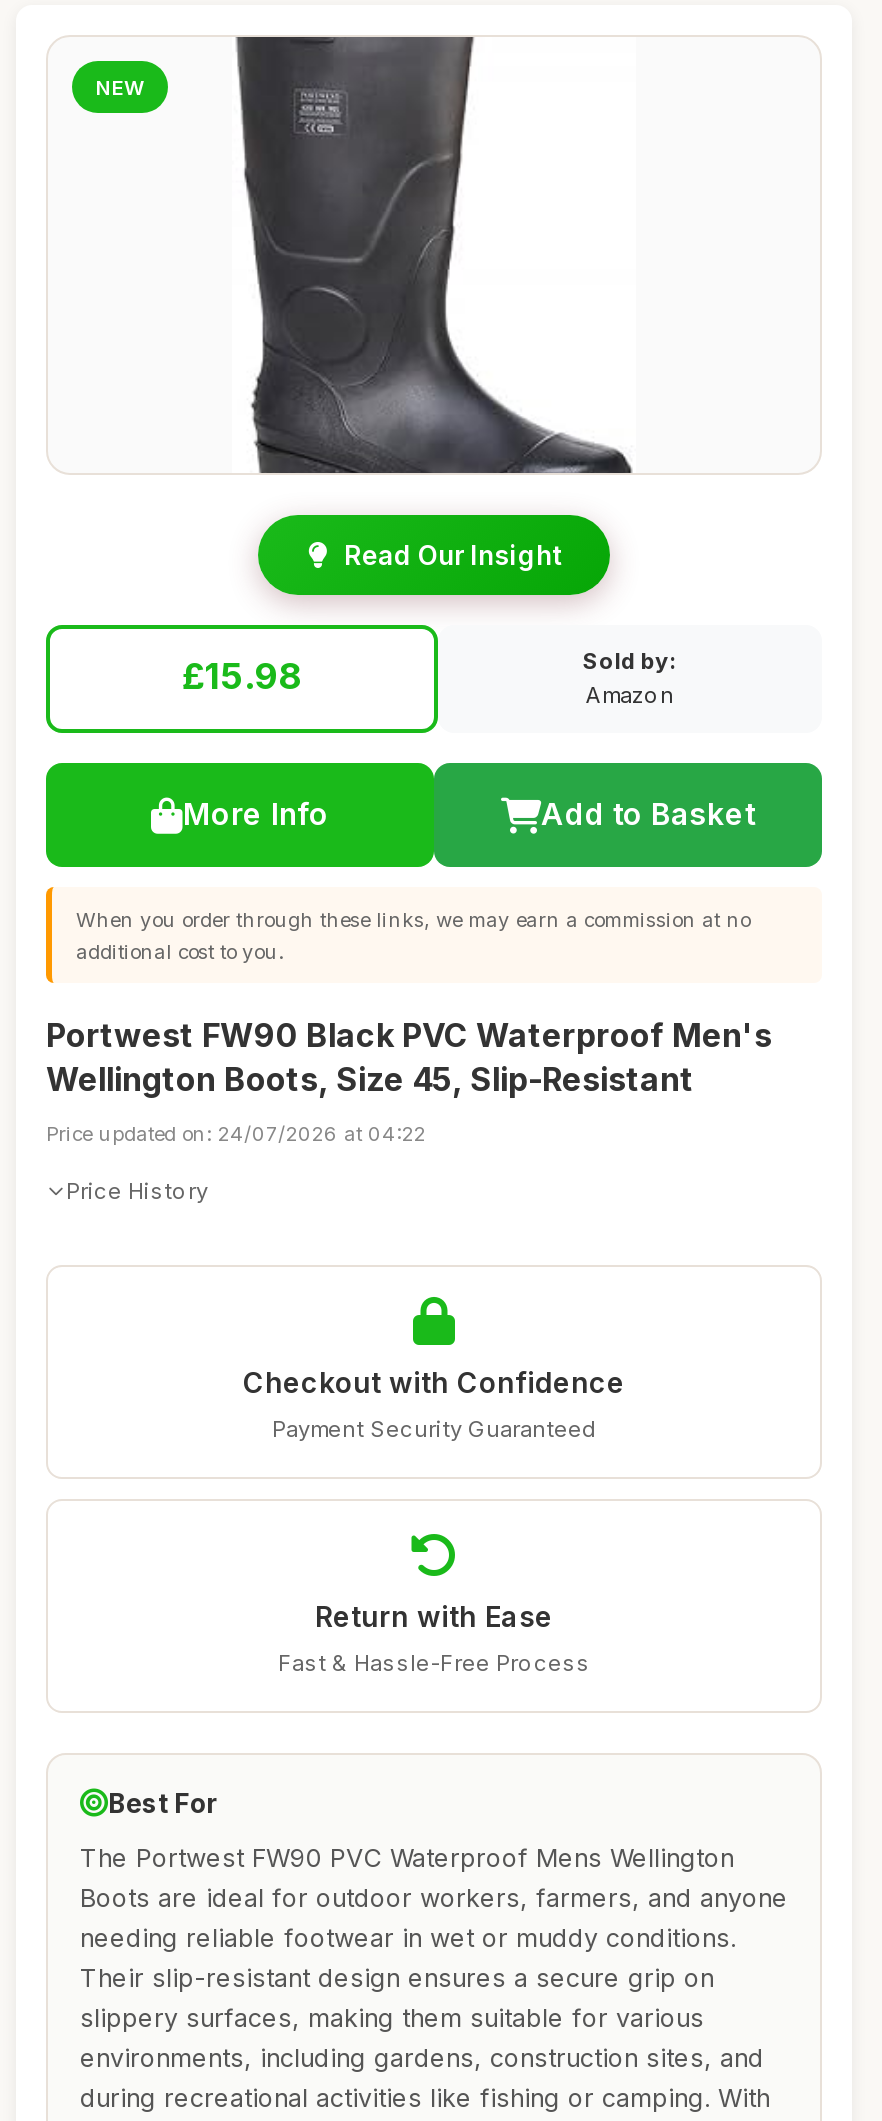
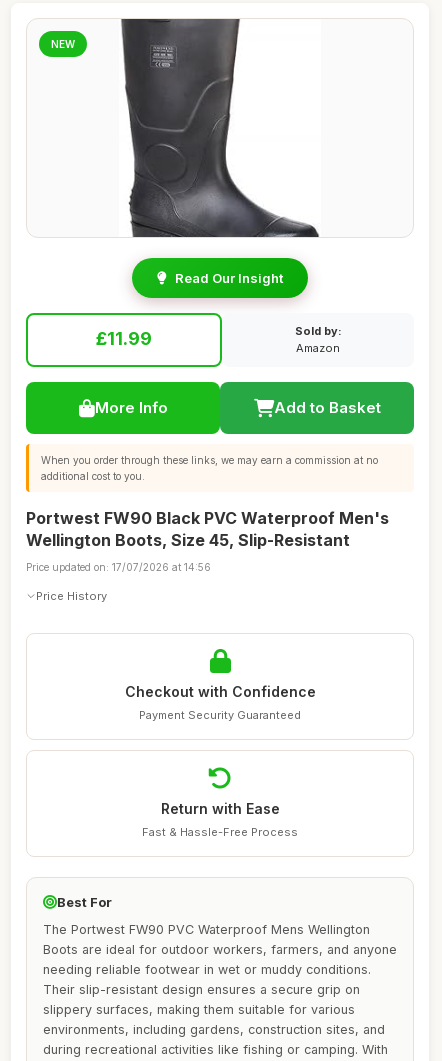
[182,655,302,697] £15.98 -> [96,328,152,349] £11.99
[46,1121,426,1145] Price updated on: 24/07/2026 at 04:22 -> [26,561,211,573] Price updated on: 17/07/2026 at 14:56

